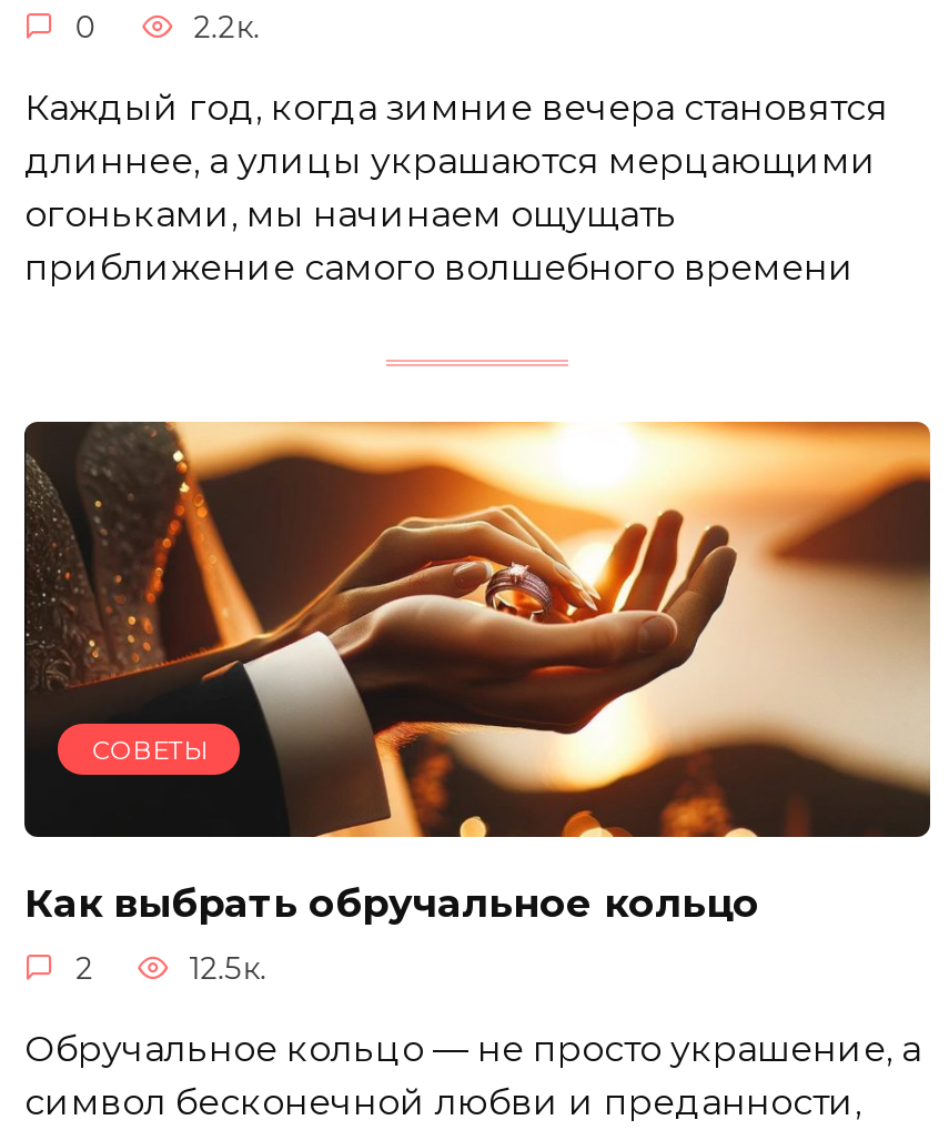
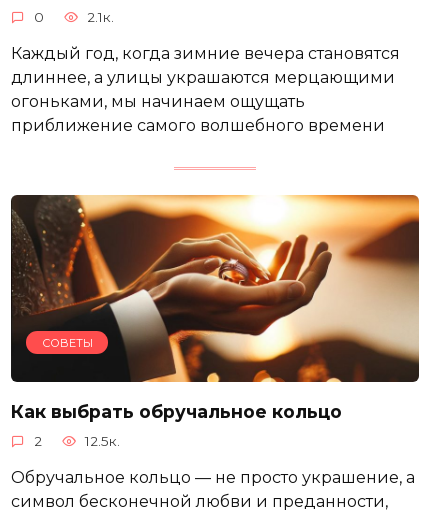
[194,10,260,46] 2.2к. -> [87,9,114,25] 2.1к.

